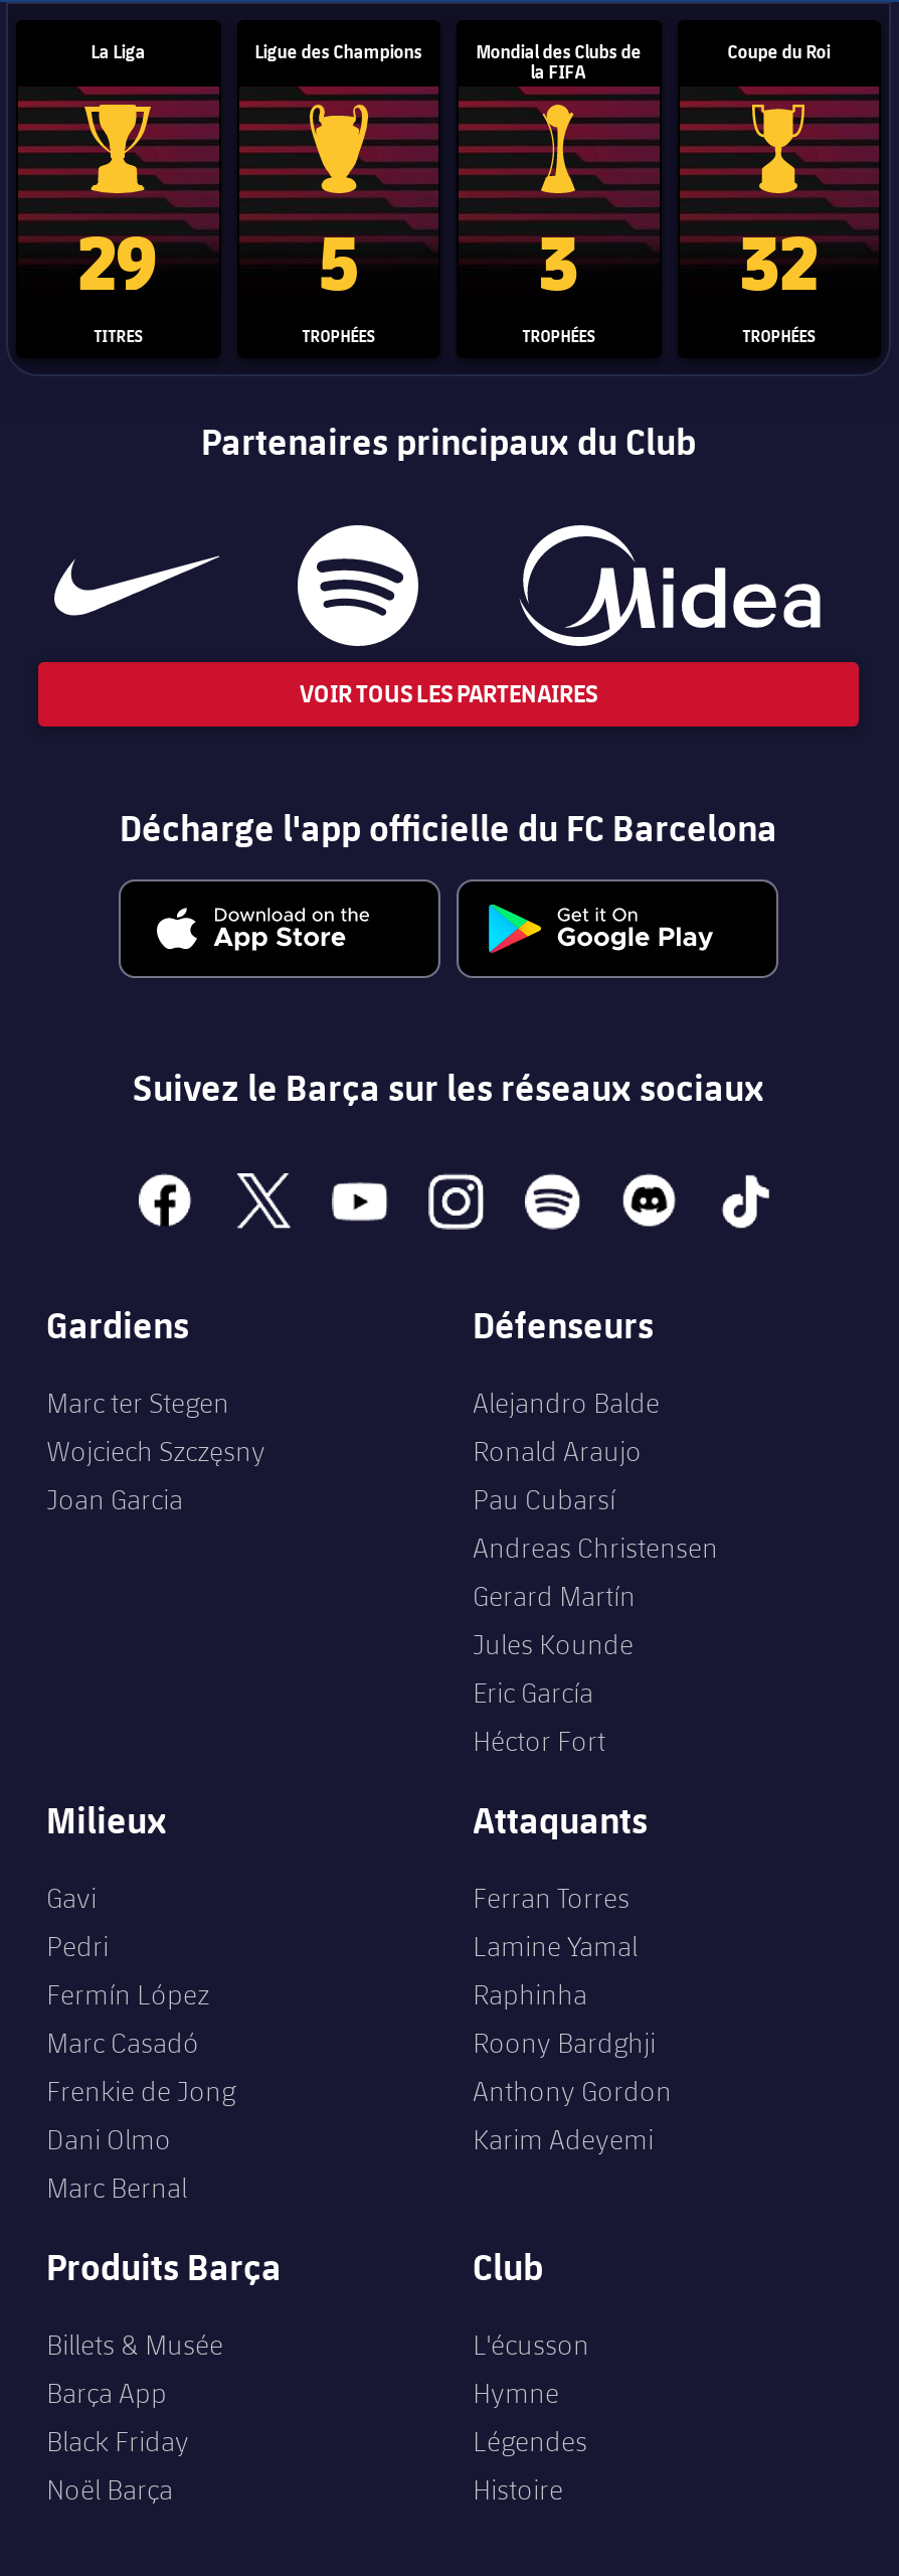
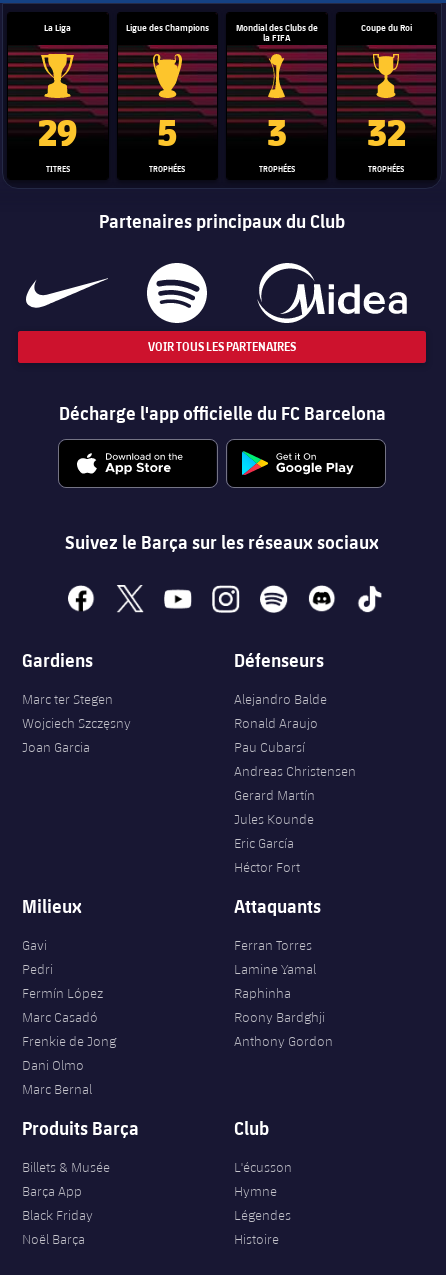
[473,2124,654,2156] Karim Adeyemi -> none

